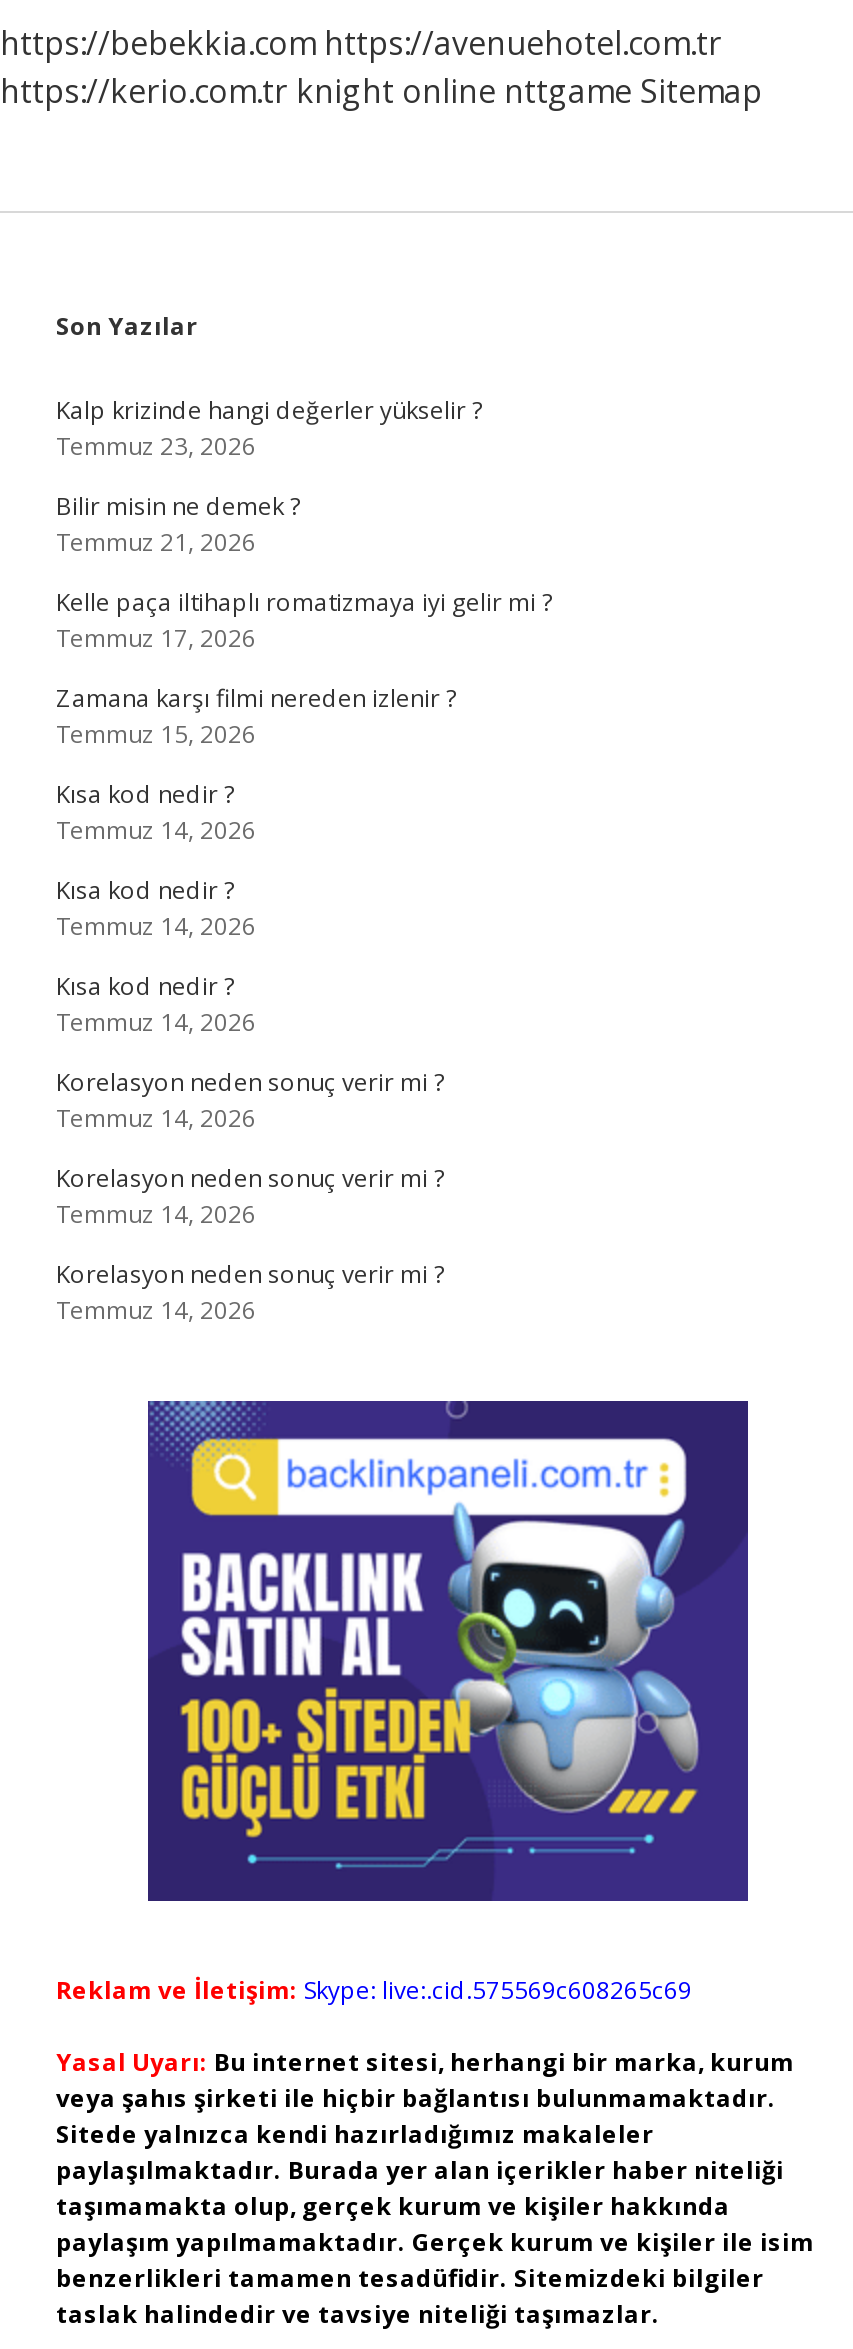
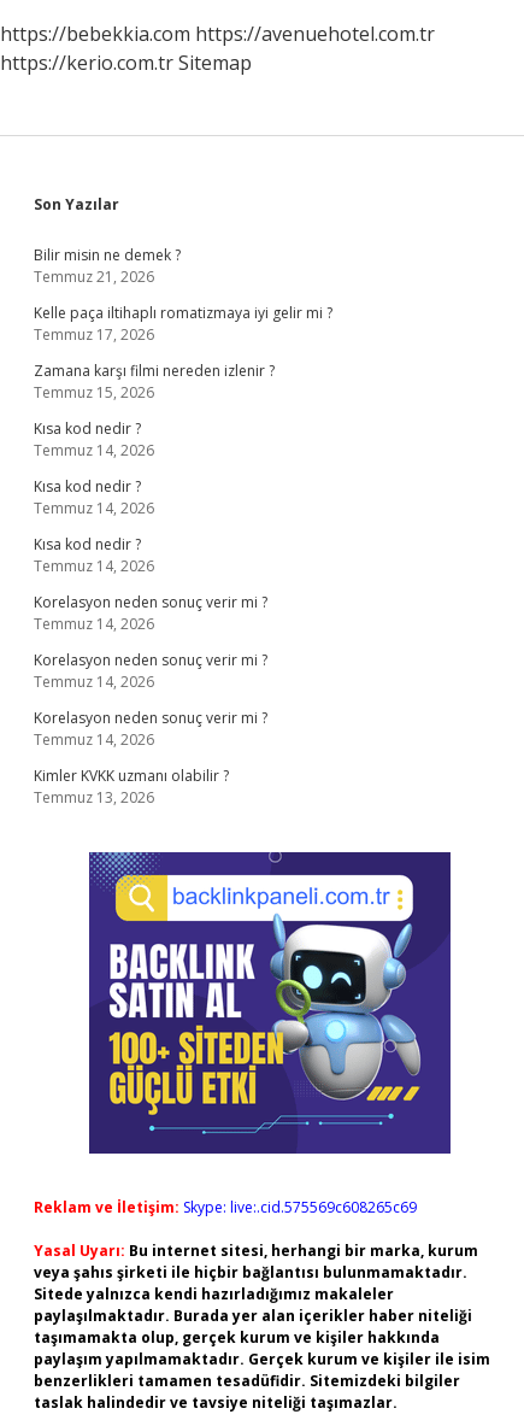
[0,69,762,113] https://kerio.com.tr knight online nttgame Sitemap -> [0,49,252,76] https://kerio.com.tr Sitemap
[56,393,482,463] Kalp krizinde hangi değerler yükselir ? | Temmuz 23, 2026 -> none
moved [56,489,552,1327] -> [34,245,332,750]: Bilir misin ne demek ? | Temmuz 21, 2026 | Kelle paça iltihaplı romatizmaya iyi gelir mi ? | ... | Korelasyon neden sonuç verir mi ? | Temmuz 14, 2026
none -> [34,765,229,808] Kimler KVKK uzmanı olabilir ? | Temmuz 13, 2026

